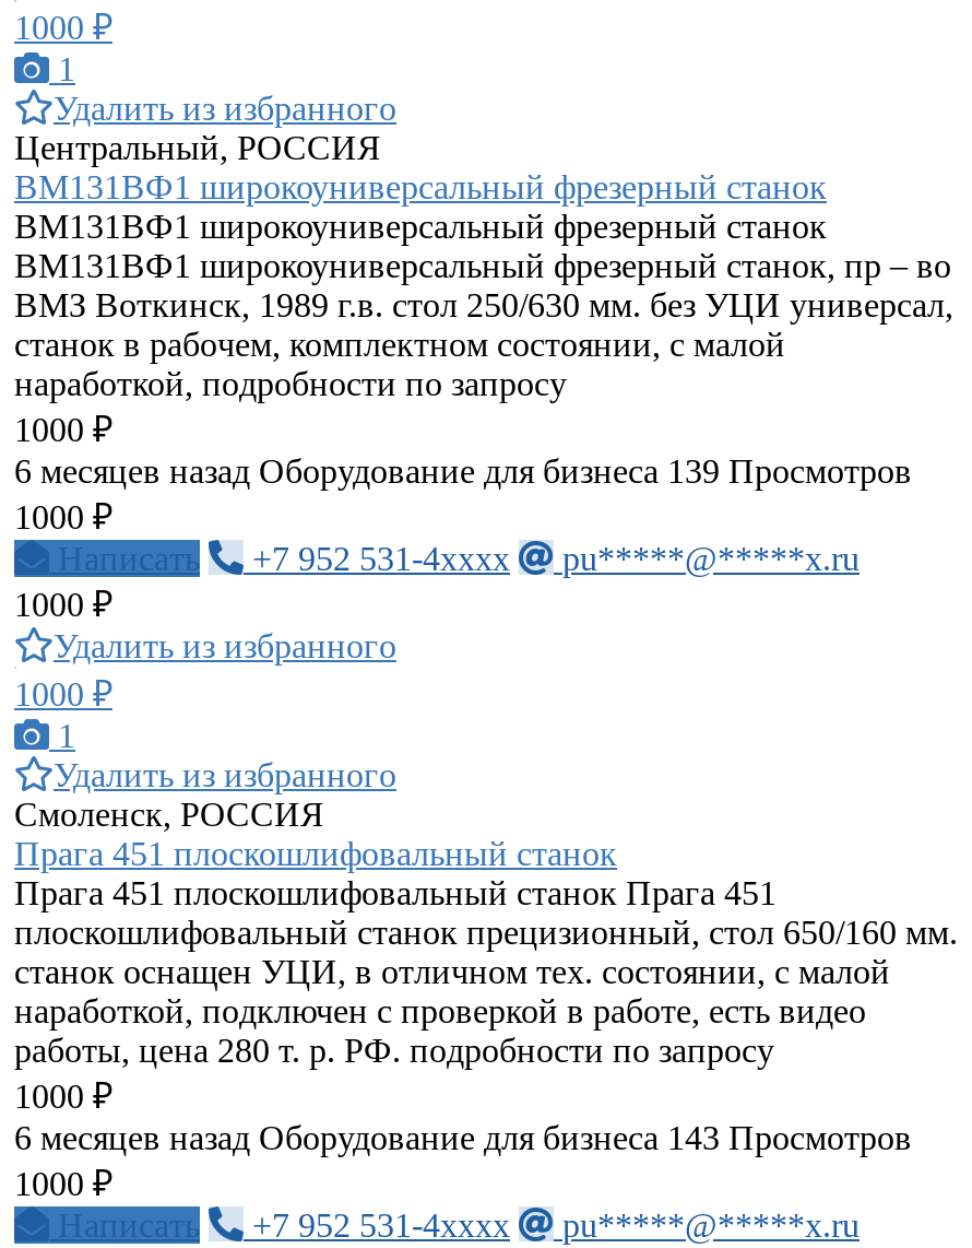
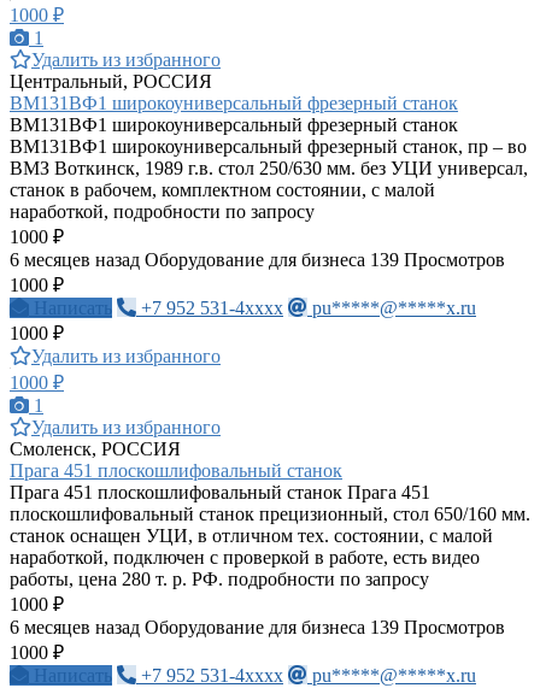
[14,1119,912,1156] 6 месяцев назад Оборудование для бизнеса 143 Просмотров -> [10,617,505,637] 6 месяцев назад Оборудование для бизнеса 139 Просмотров

